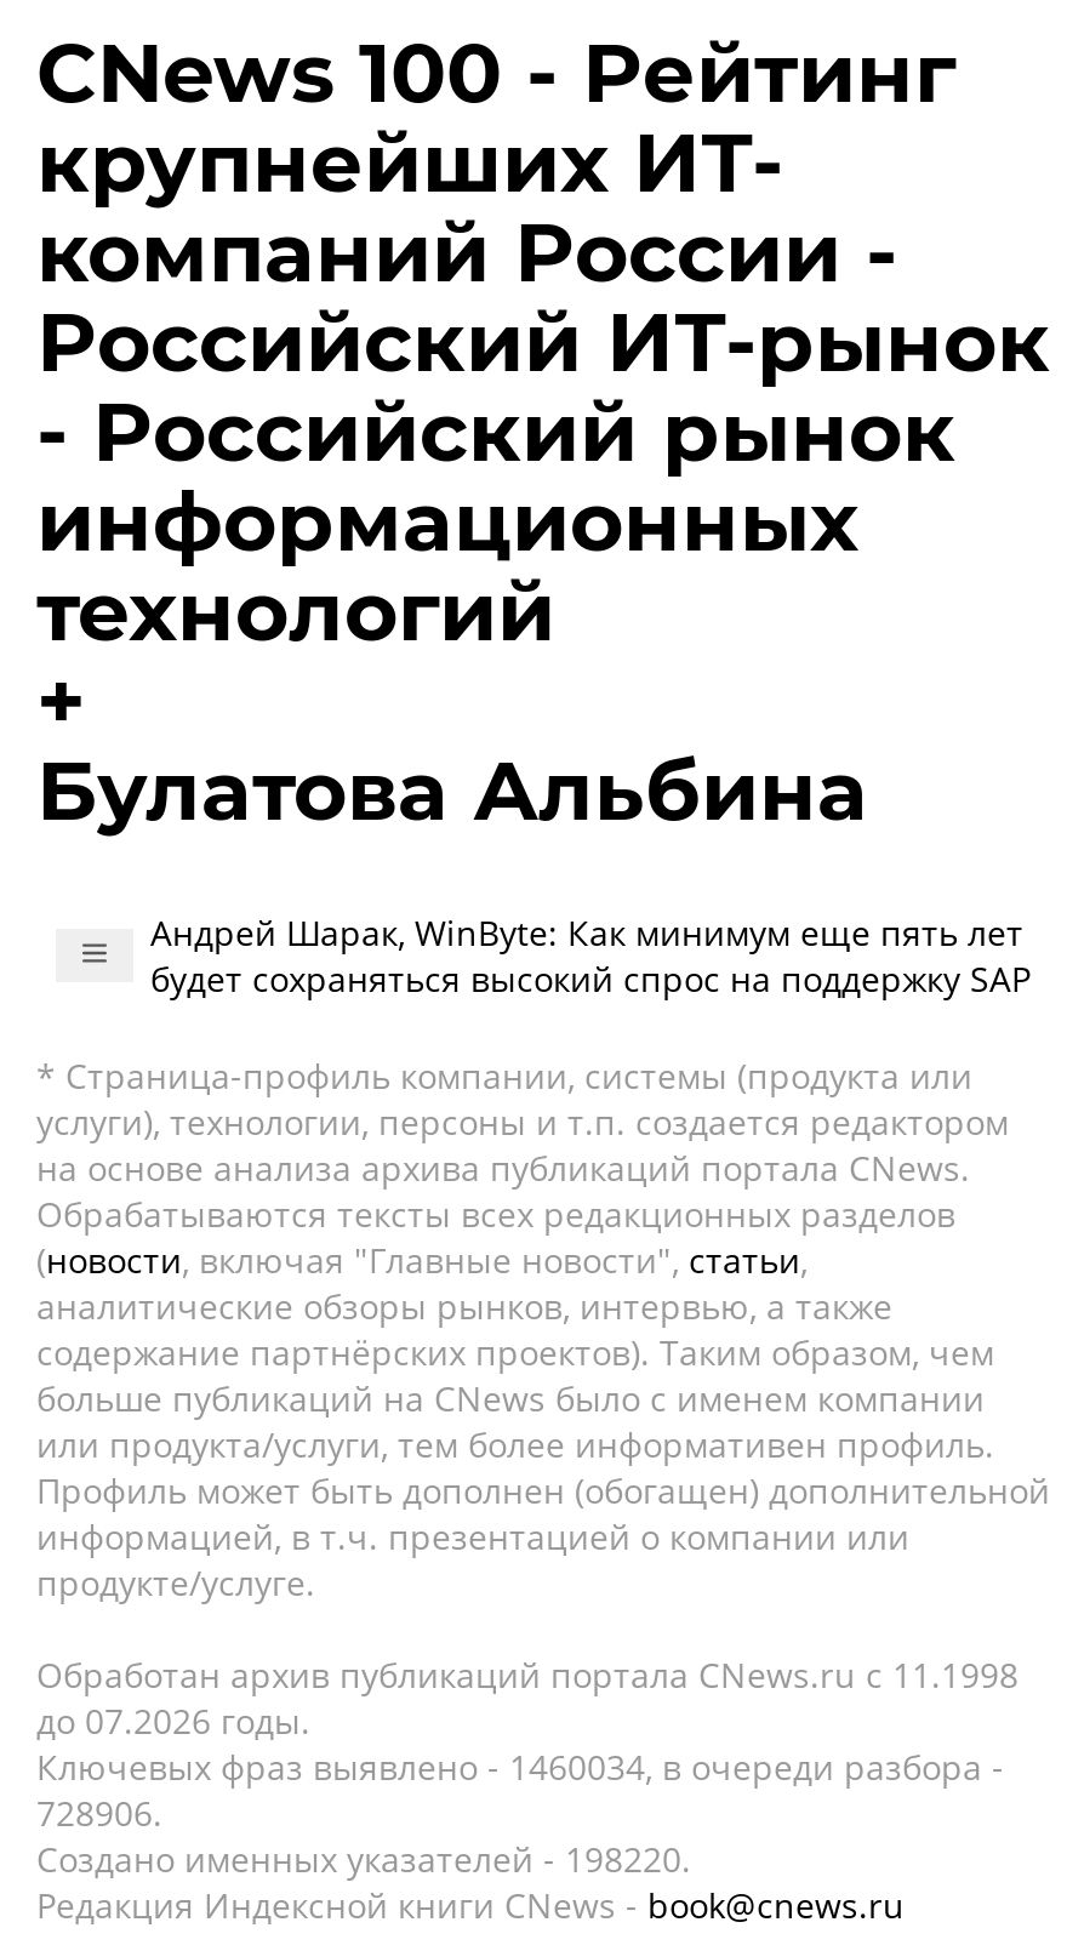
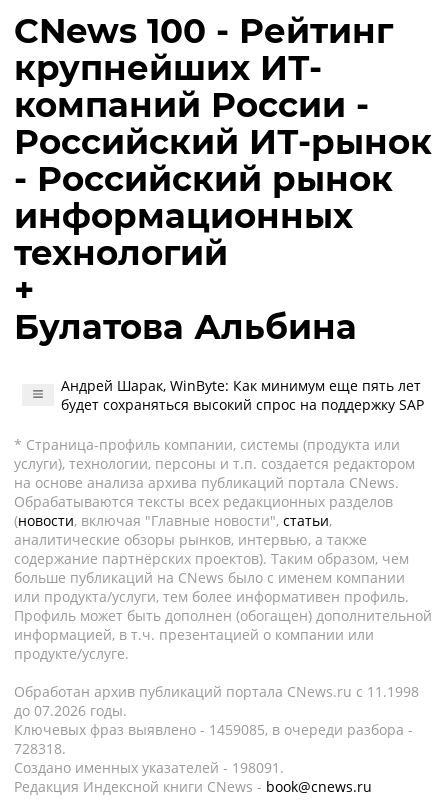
[36,1744,1004,1790] Ключевых фраз выявлено - 1460034, в очереди разбора - -> [14,720,413,739] Ключевых фраз выявлено - 1459085, в очереди разбора -
[36,1790,162,1836] 728906. -> [14,739,66,758] 728318.
[36,1836,691,1882] Создано именных указателей - 198220. -> [14,758,284,777] Создано именных указателей - 198091.

